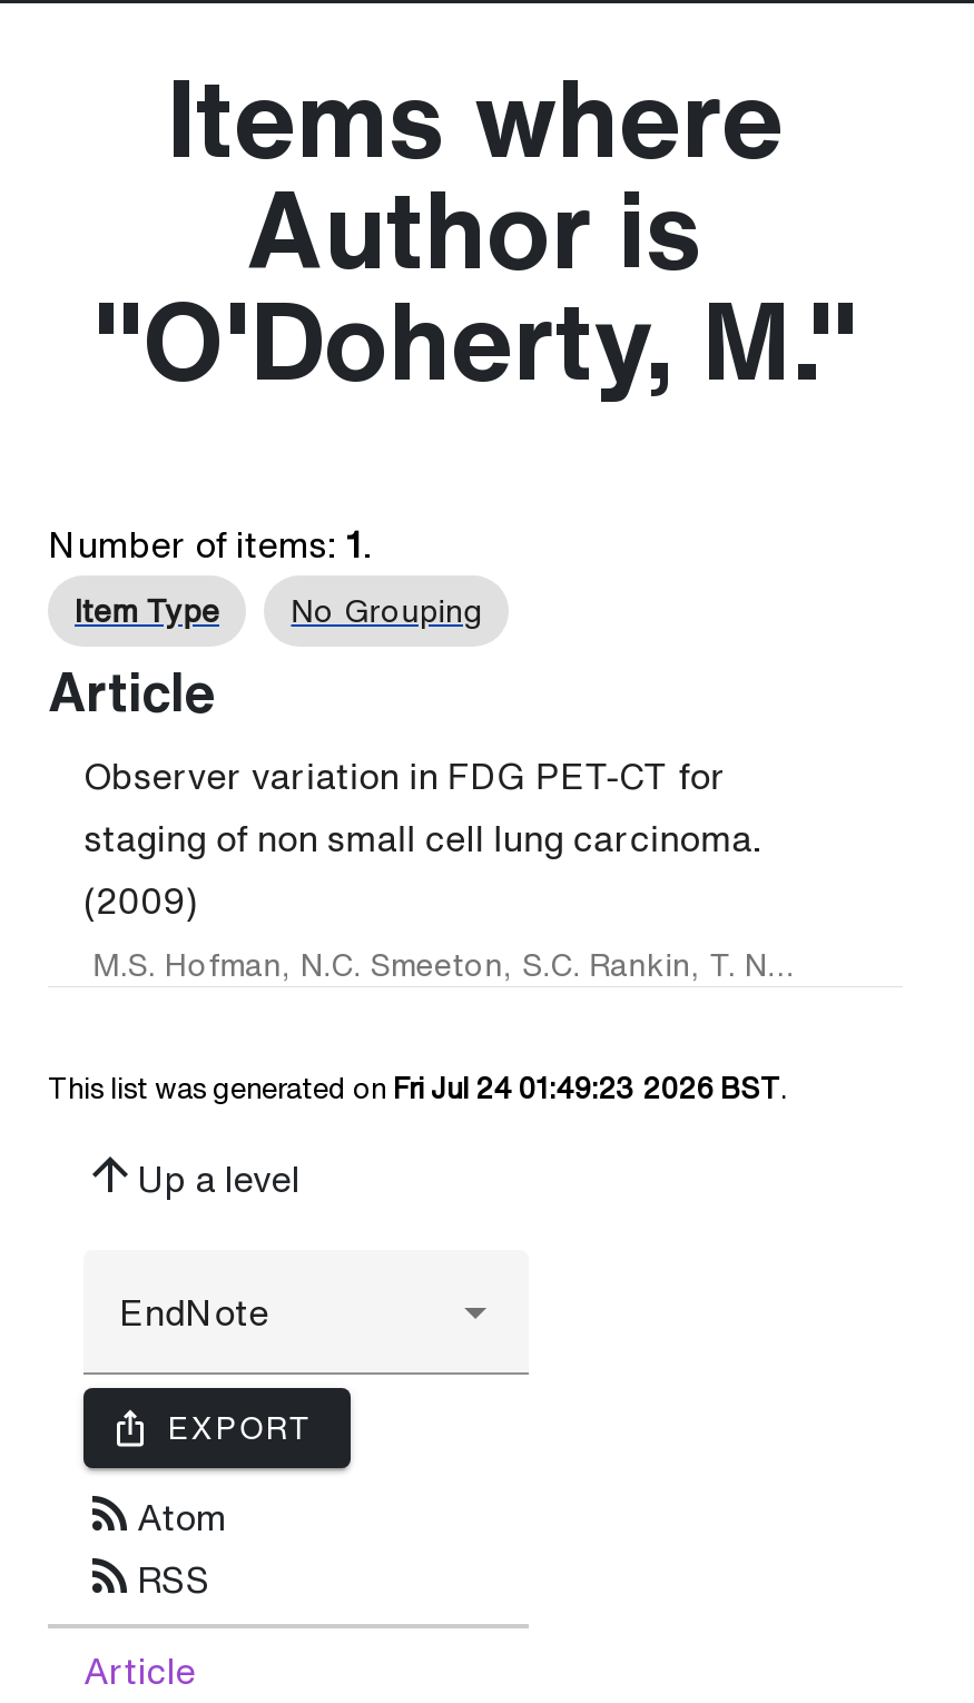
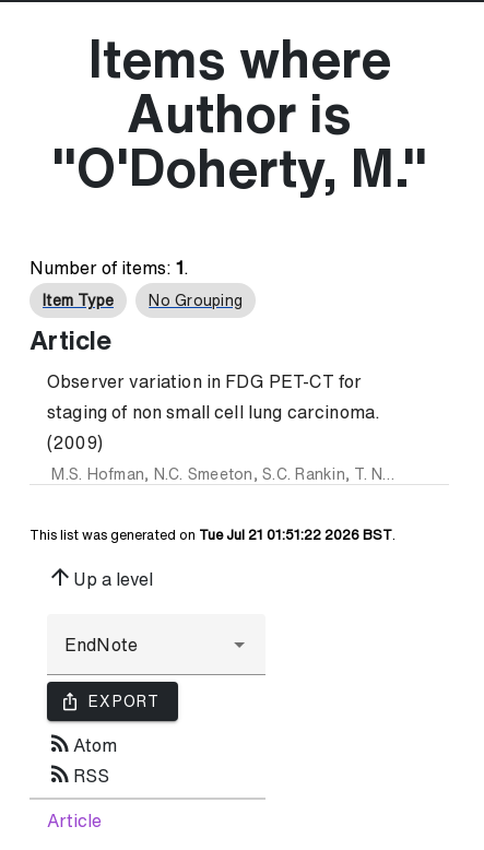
[48,1075,787,1104] This list was generated on Fri Jul 24 01:49:23 2026 BST. -> [29,528,396,542] This list was generated on Tue Jul 21 01:51:22 2026 BST.

